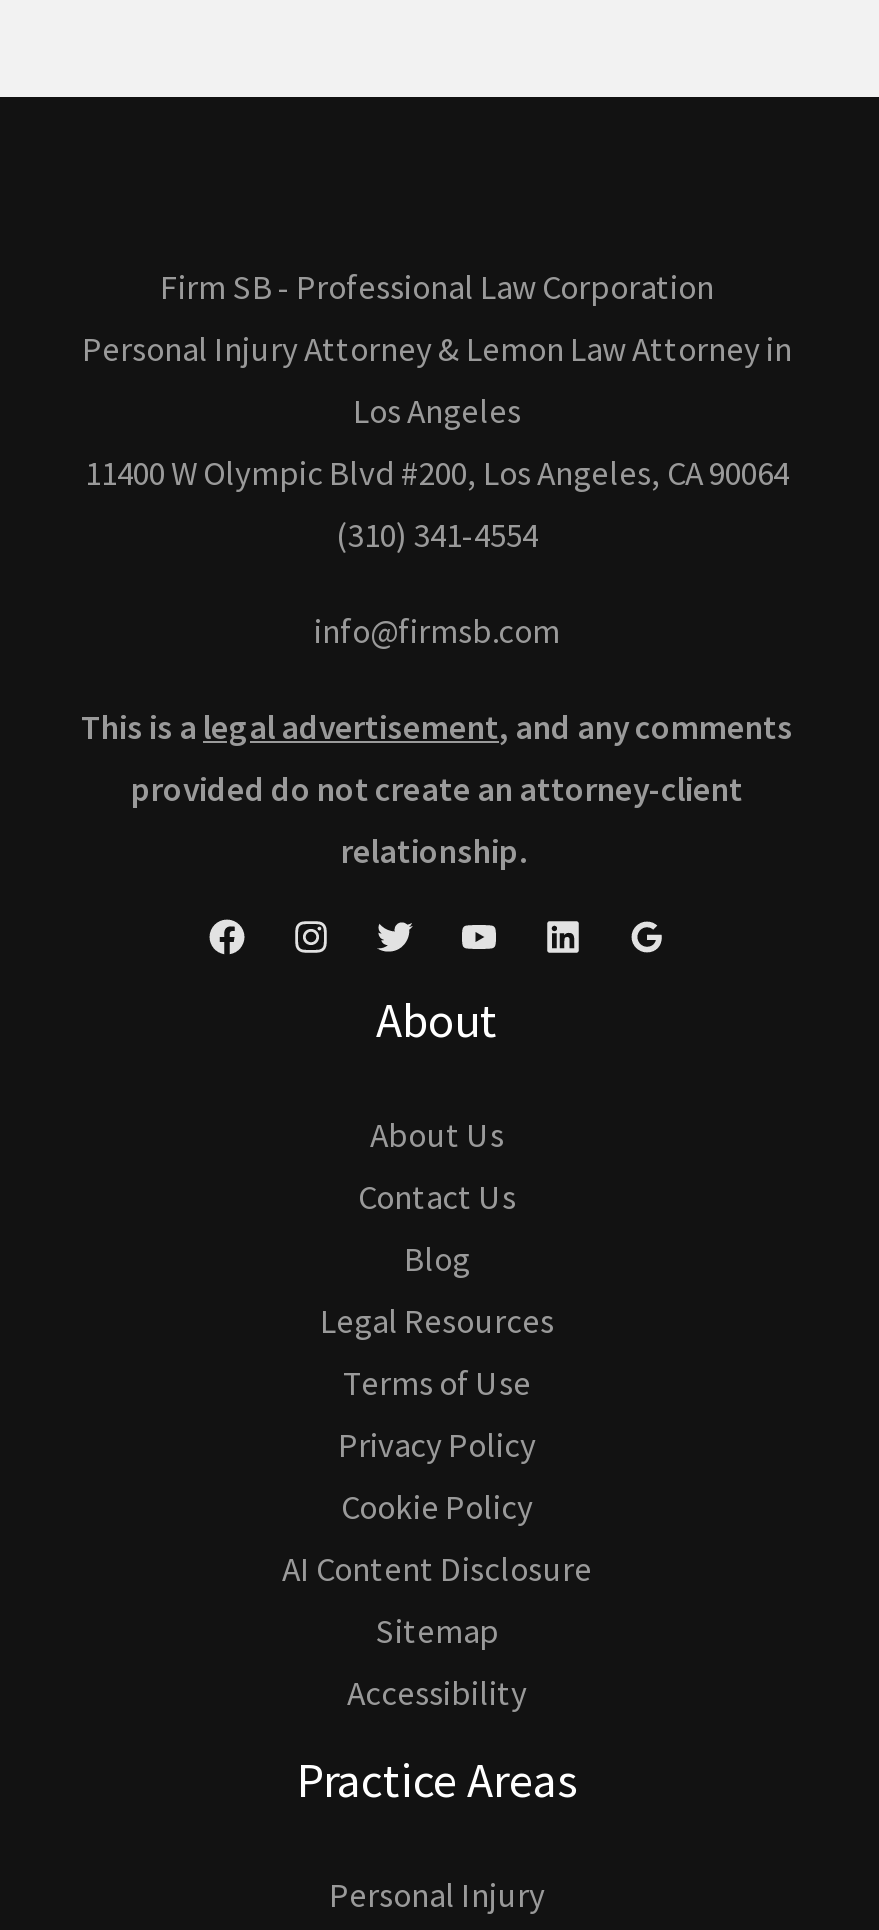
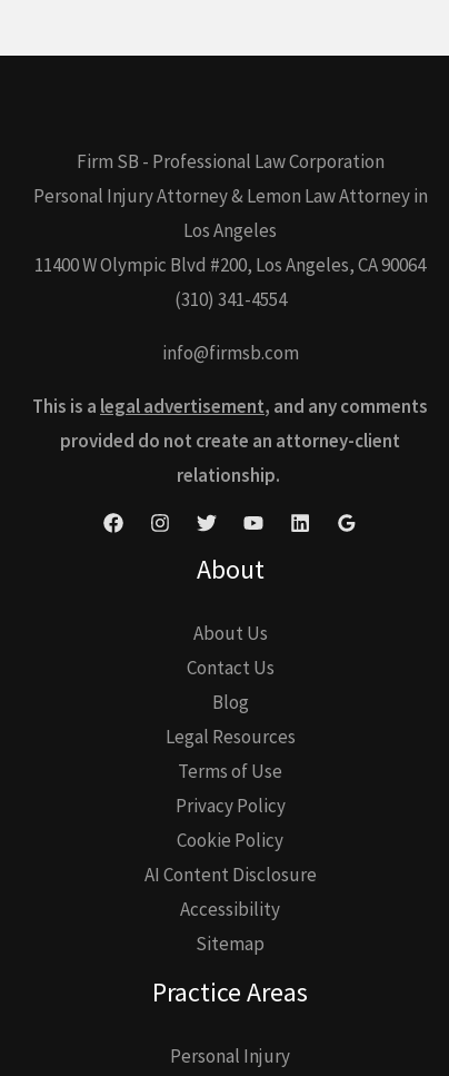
moved [375,1609,499,1653] -> [196,932,265,956]: Sitemap
moved [347,1671,527,1715] -> [180,897,280,922]: Accessibility

